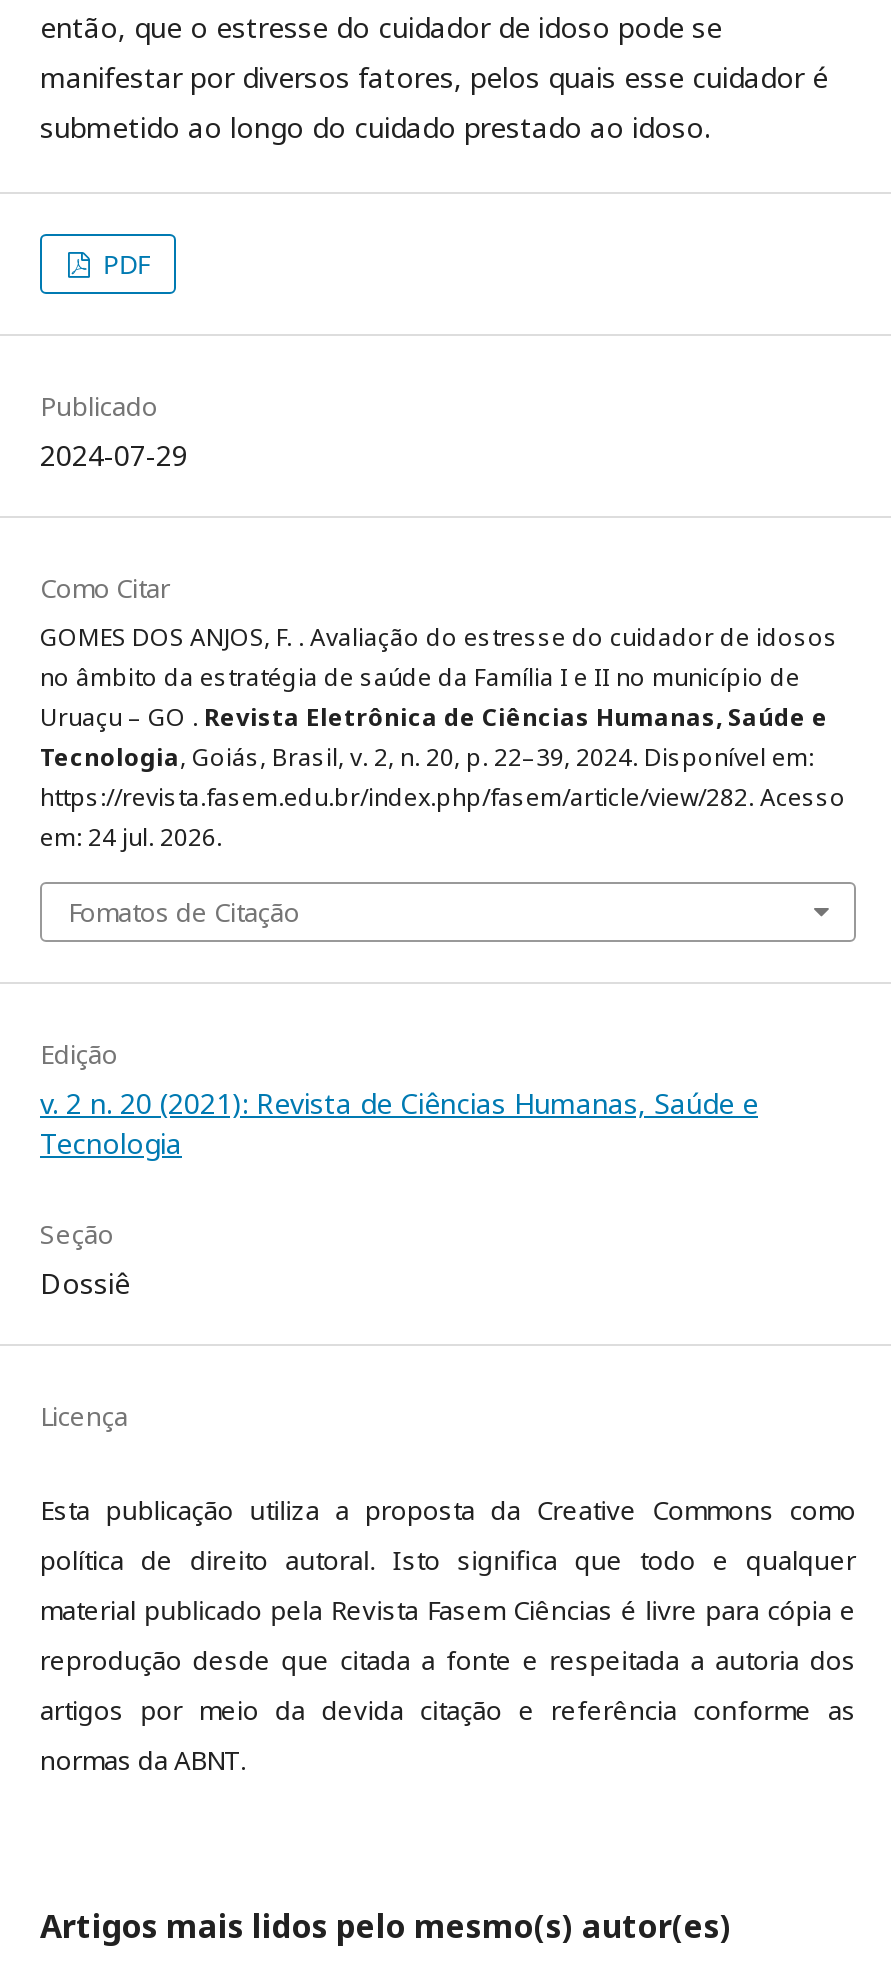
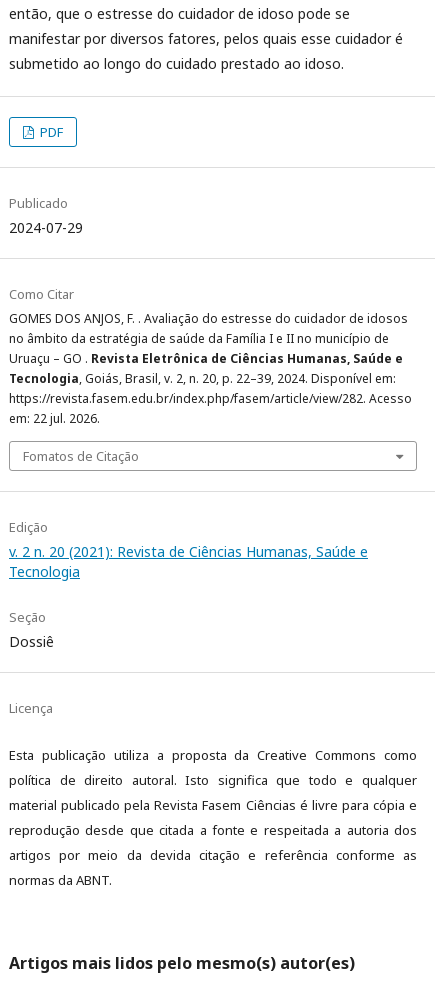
[40,820,222,854] em: 24 jul. 2026. -> [9,410,100,427] em: 22 jul. 2026.

